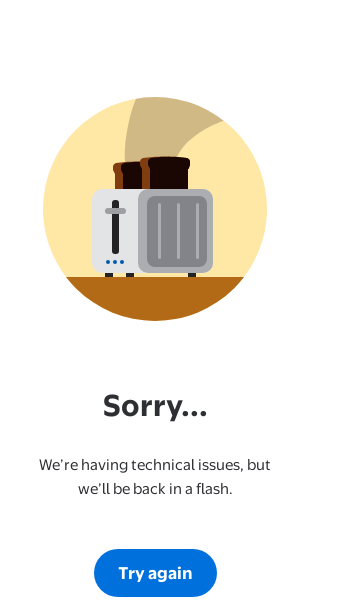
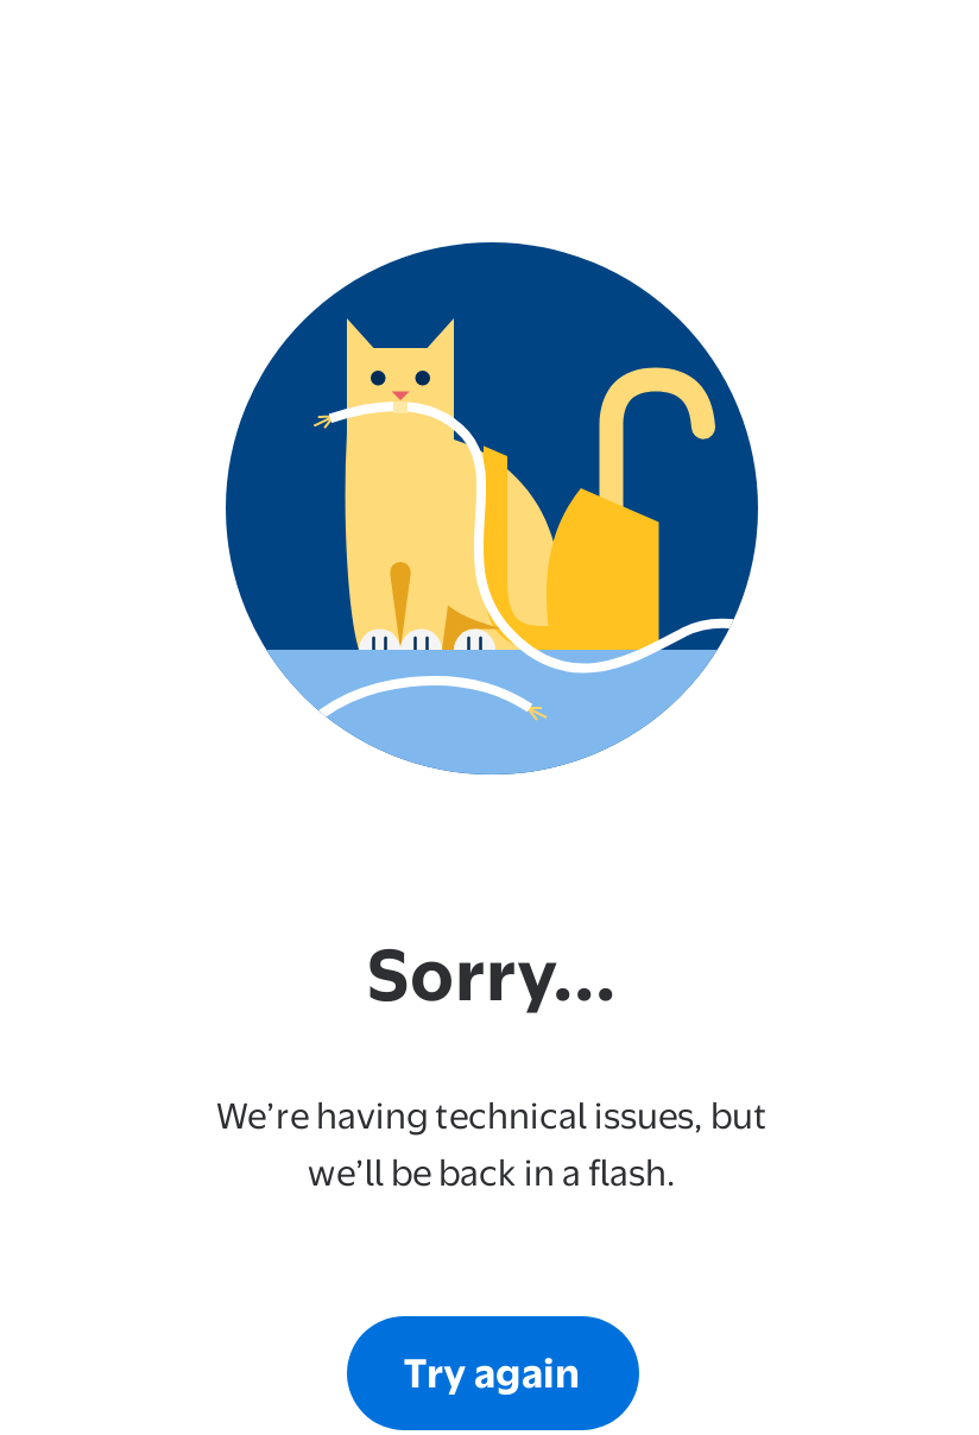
[43,97,267,322] [image] -> [223,240,760,777] [image]

